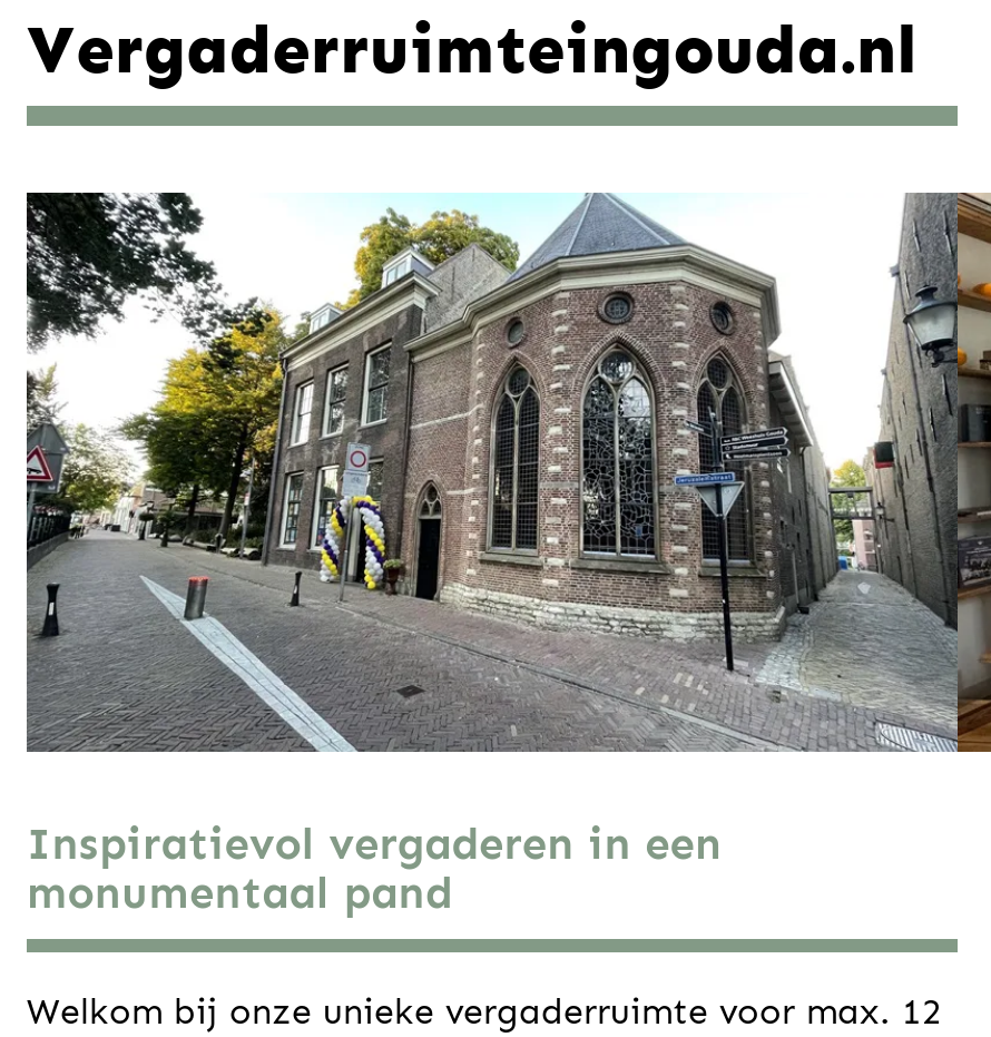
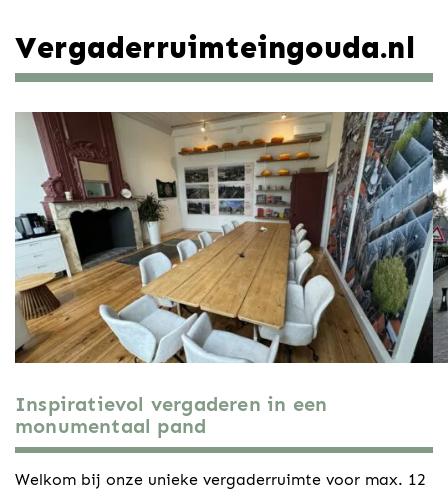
[24,190,984,754] [image] -> [14,111,445,364] [image]

